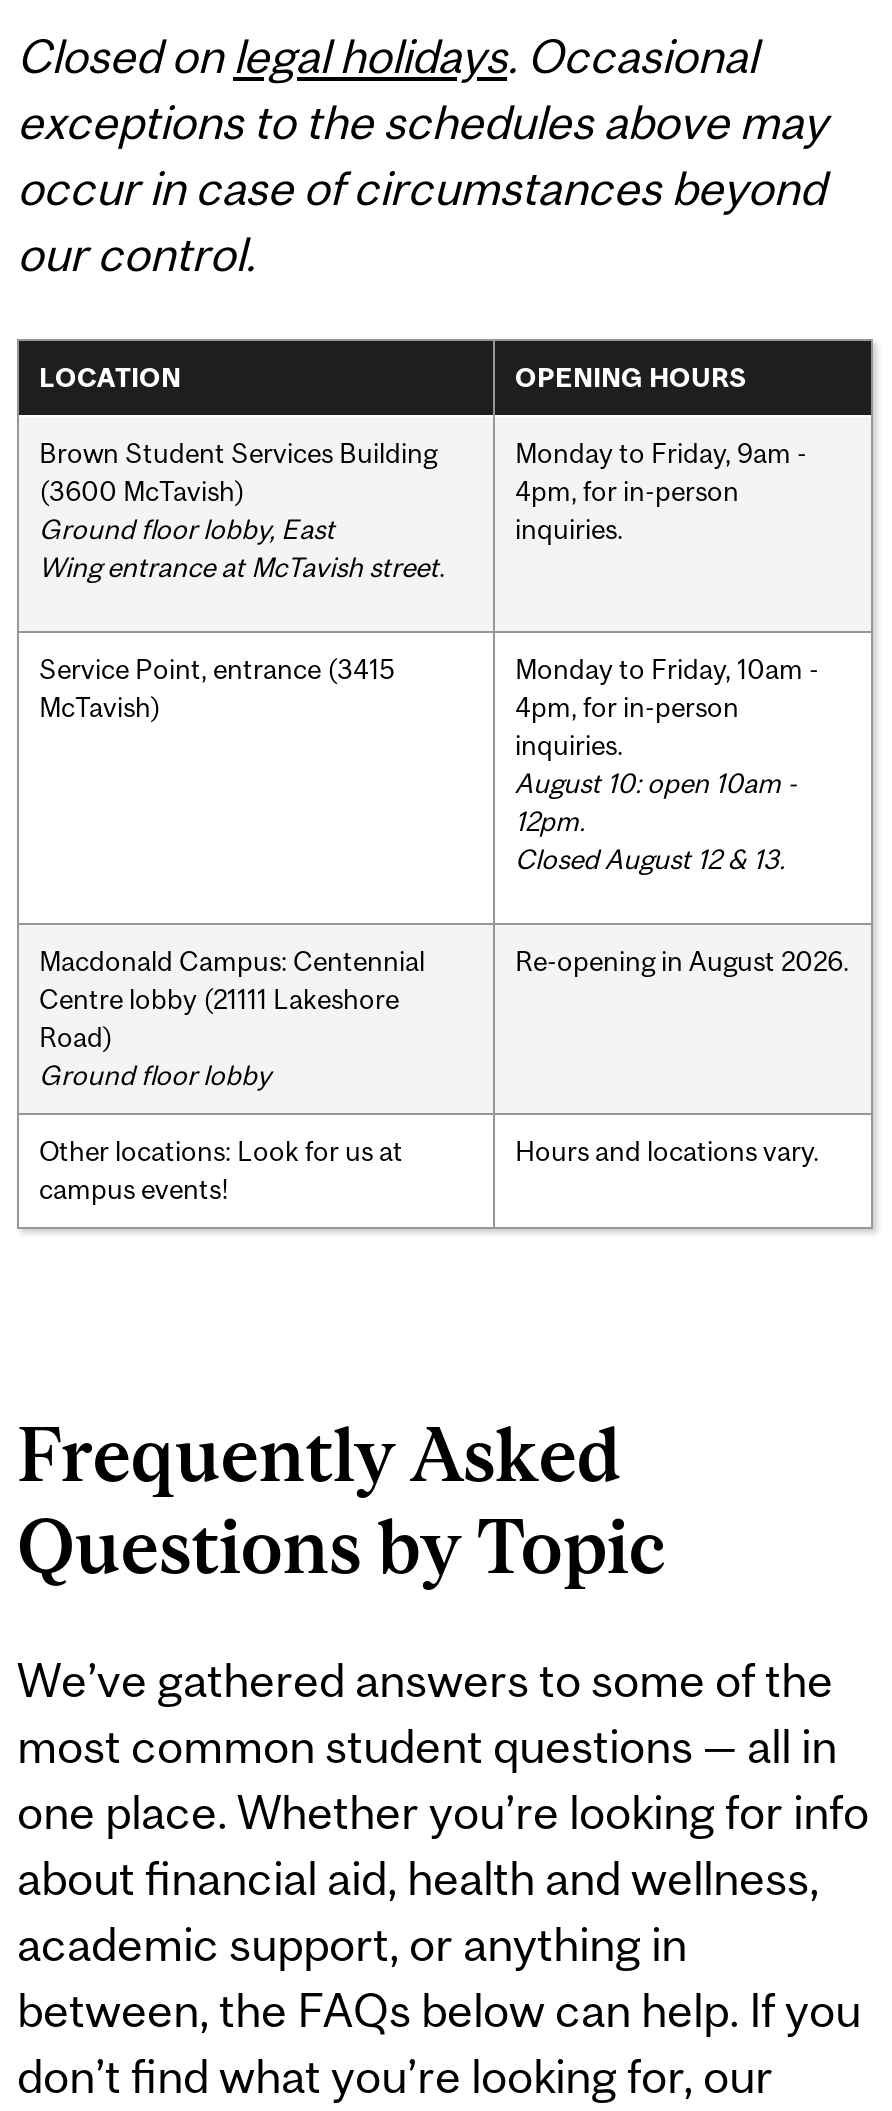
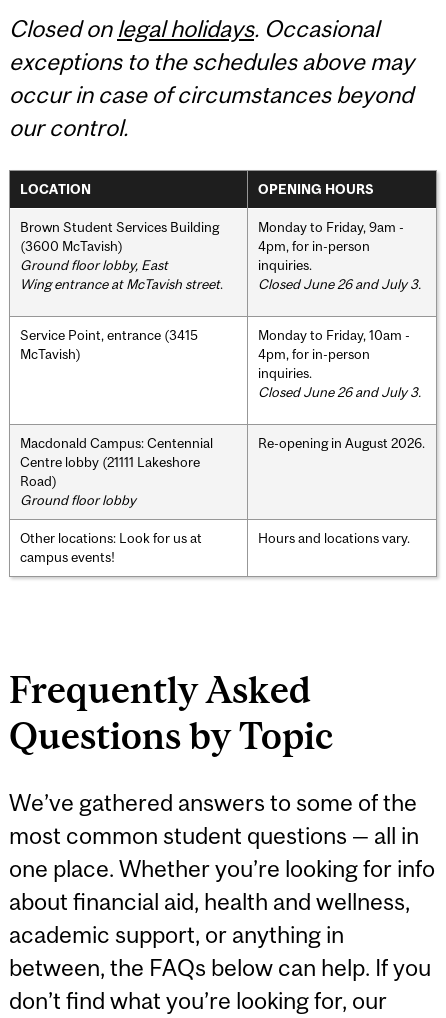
none -> [258,276,421,292] Closed June 26 and July 3.
[515,766,797,874] August 10: open 10am - | 12pm. | Closed August 12 & 13. -> [258,384,421,400] Closed June 26 and July 3.

